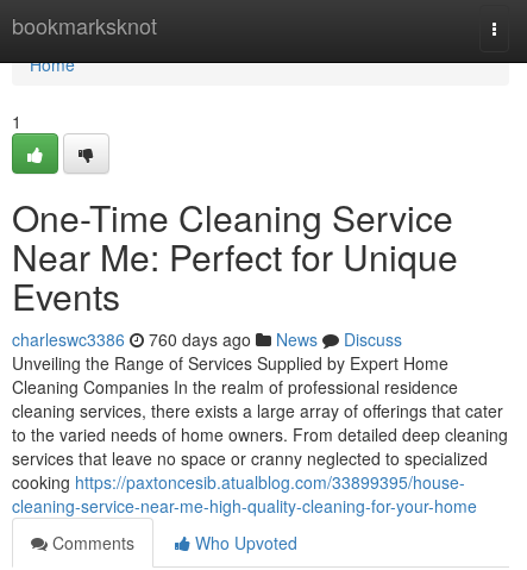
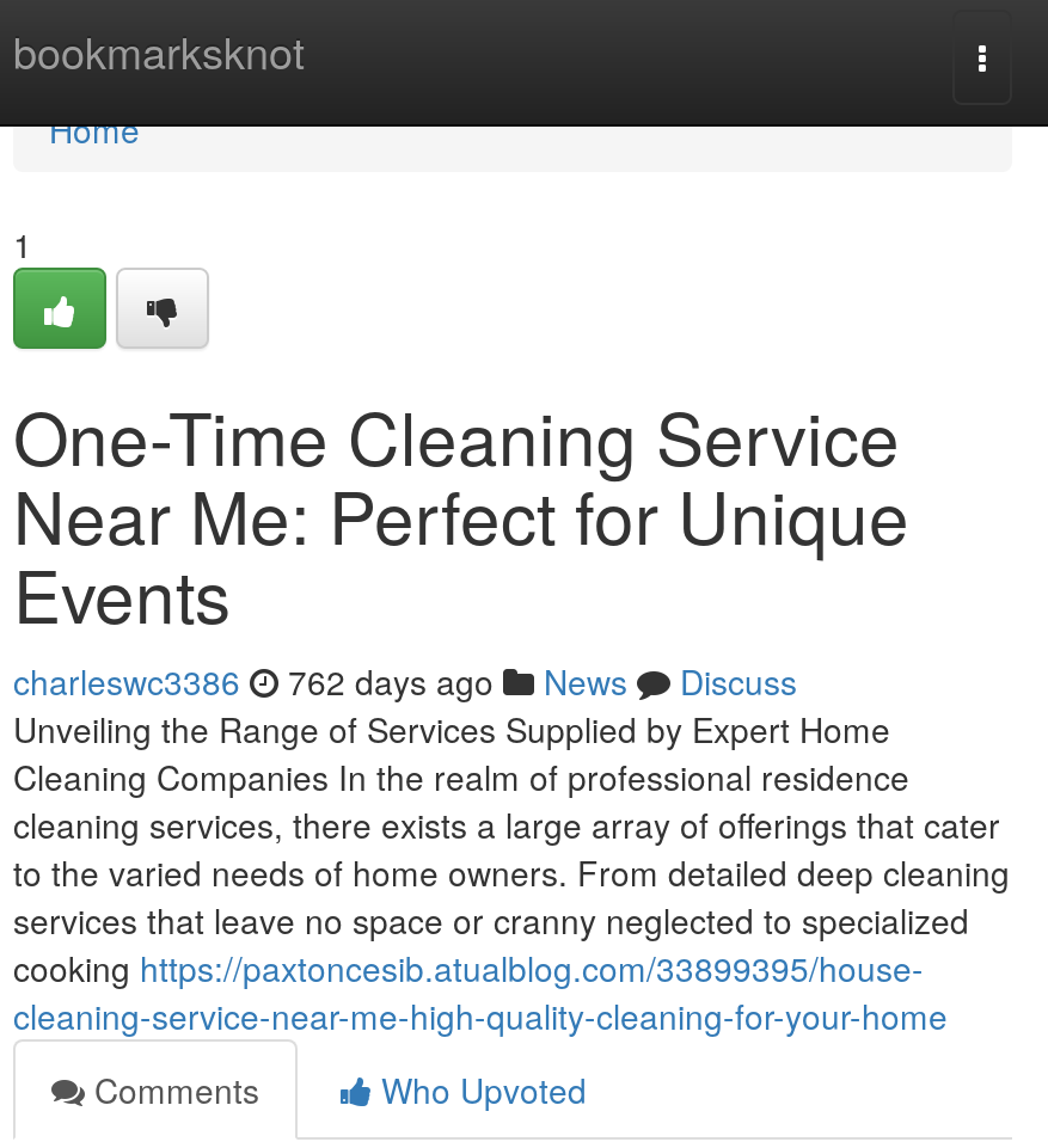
[12,327,402,351] charleswc3386 760 days ago News Discuss -> [13,657,797,705] charleswc3386 762 days ago News Discuss

